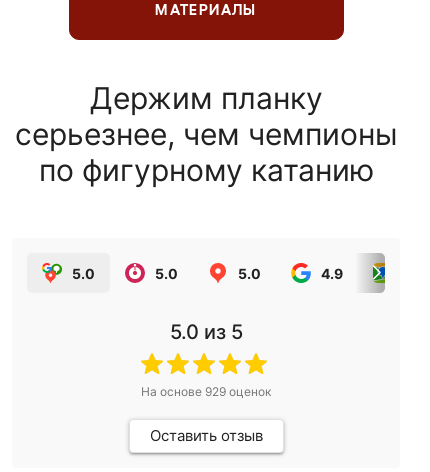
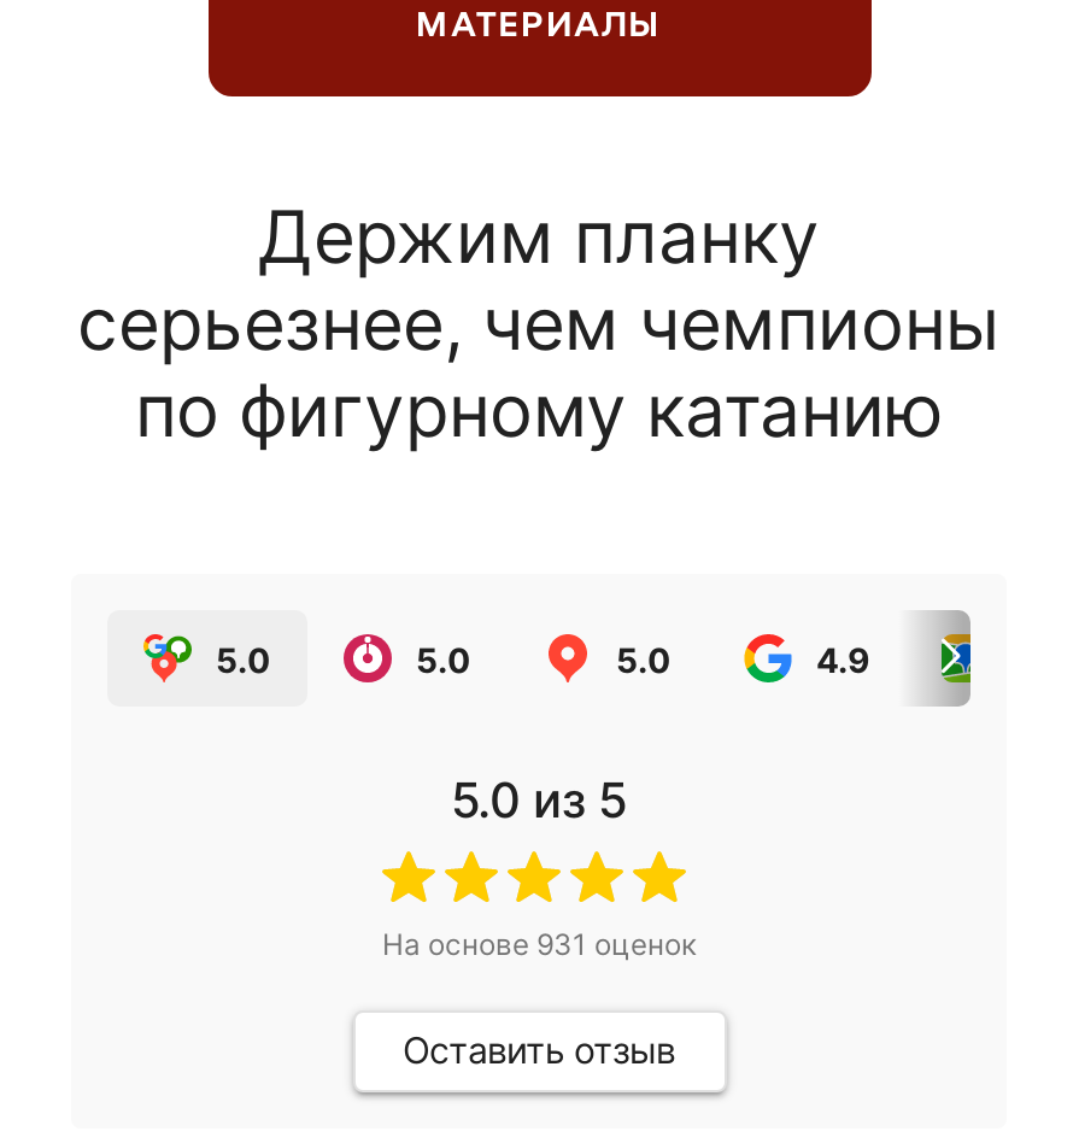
[141,384,271,399] На основе 929 оценок -> [382,926,696,962] На основе 931 оценок

